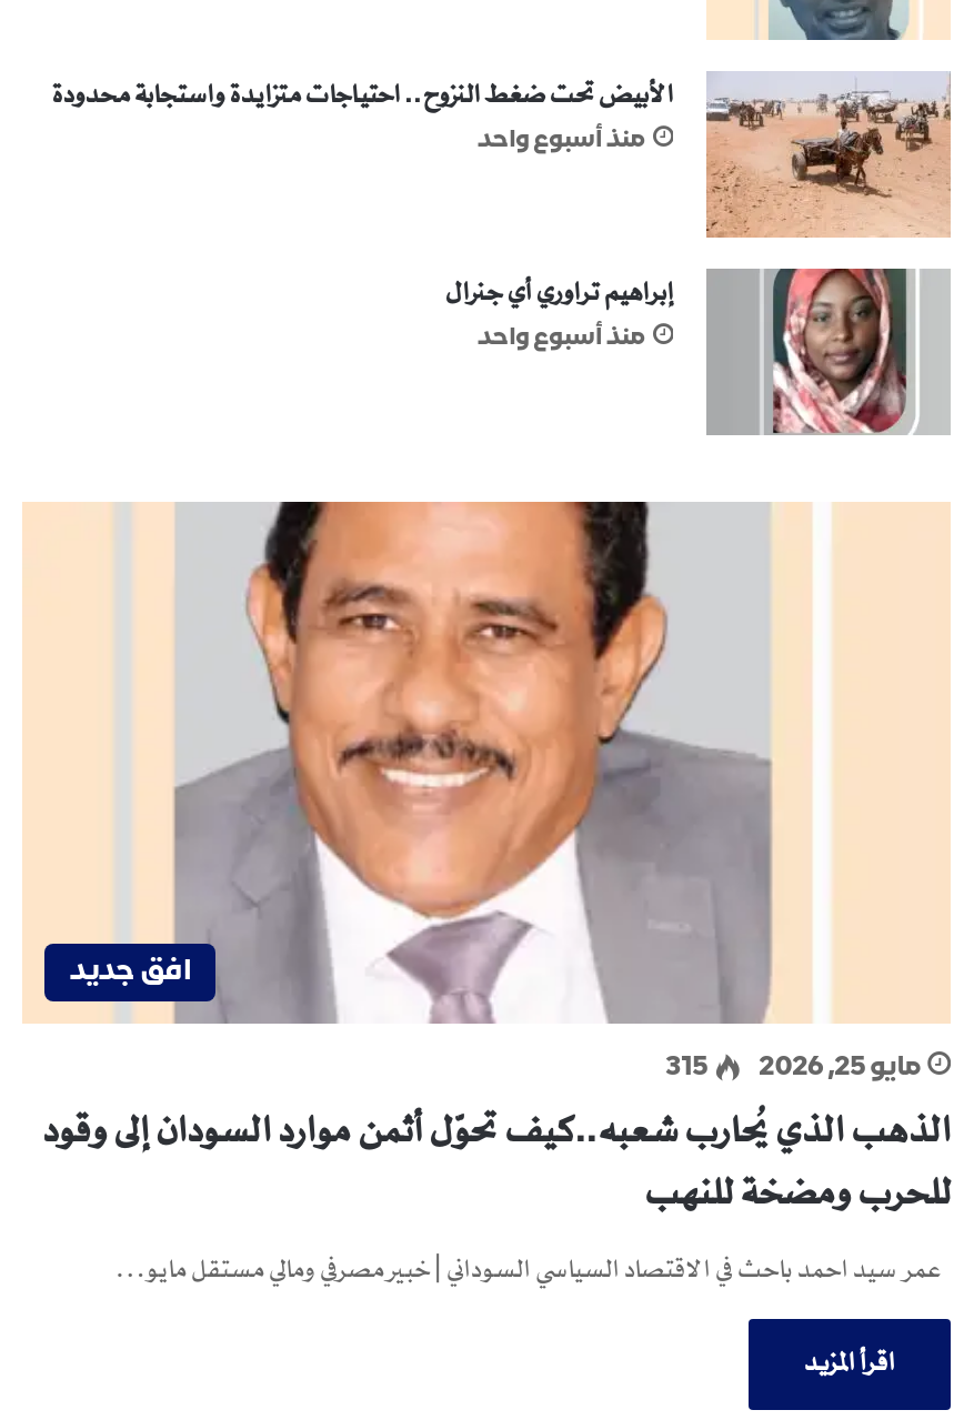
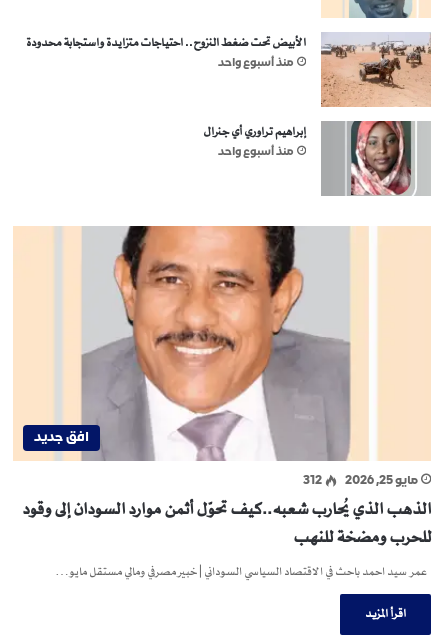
[666,1055,708,1082] 315 -> [303,475,322,487] 312

